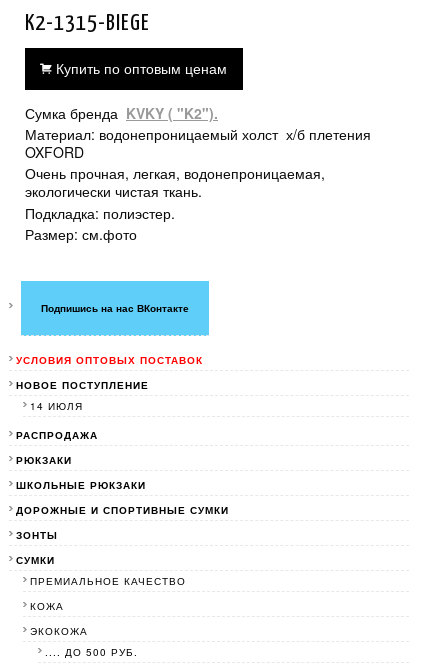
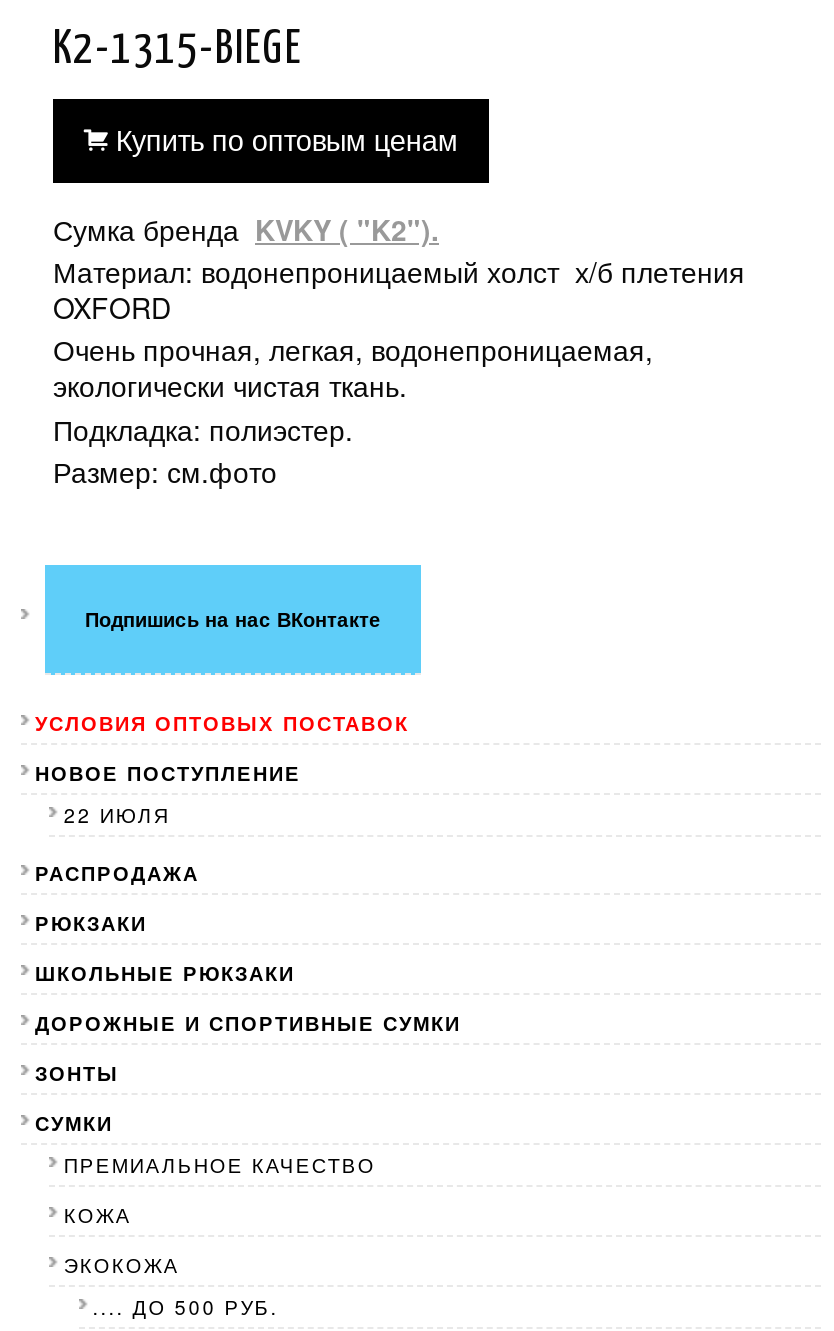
[30,399,83,413] 14 ИЮЛЯ -> [64,801,170,829] 22 ИЮЛЯ

